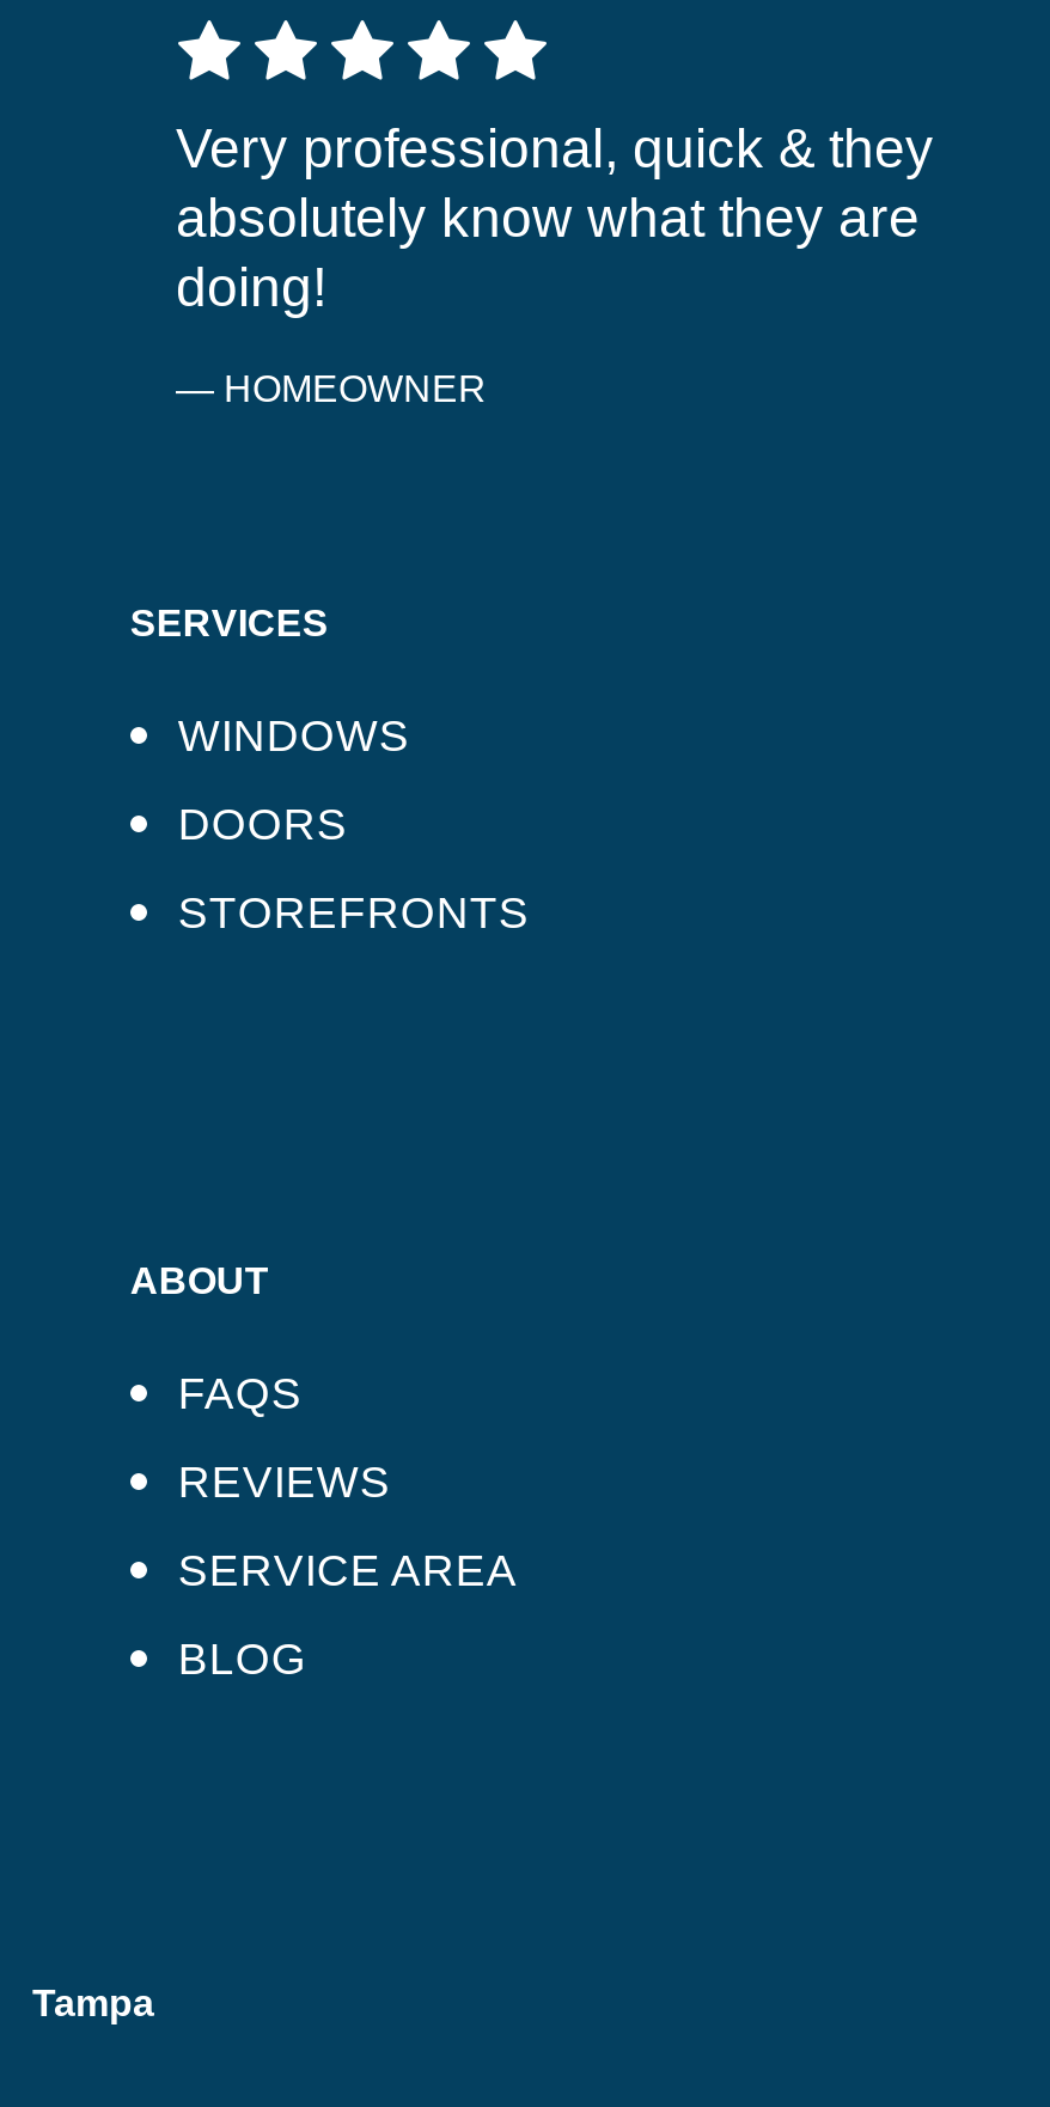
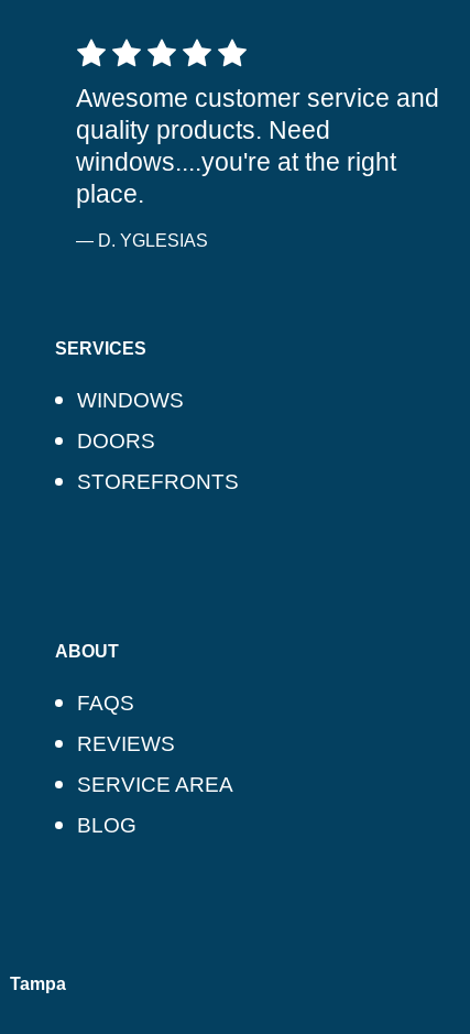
[176,117,934,318] Very professional, quick & they | absolutely know what they are | doing! -> [76,84,439,208] Awesome customer service and | quality products. Need | windows....you're at the right | place.
[176,368,487,409] — HOMEOWNER -> [76,231,208,250] — D. YGLESIAS

